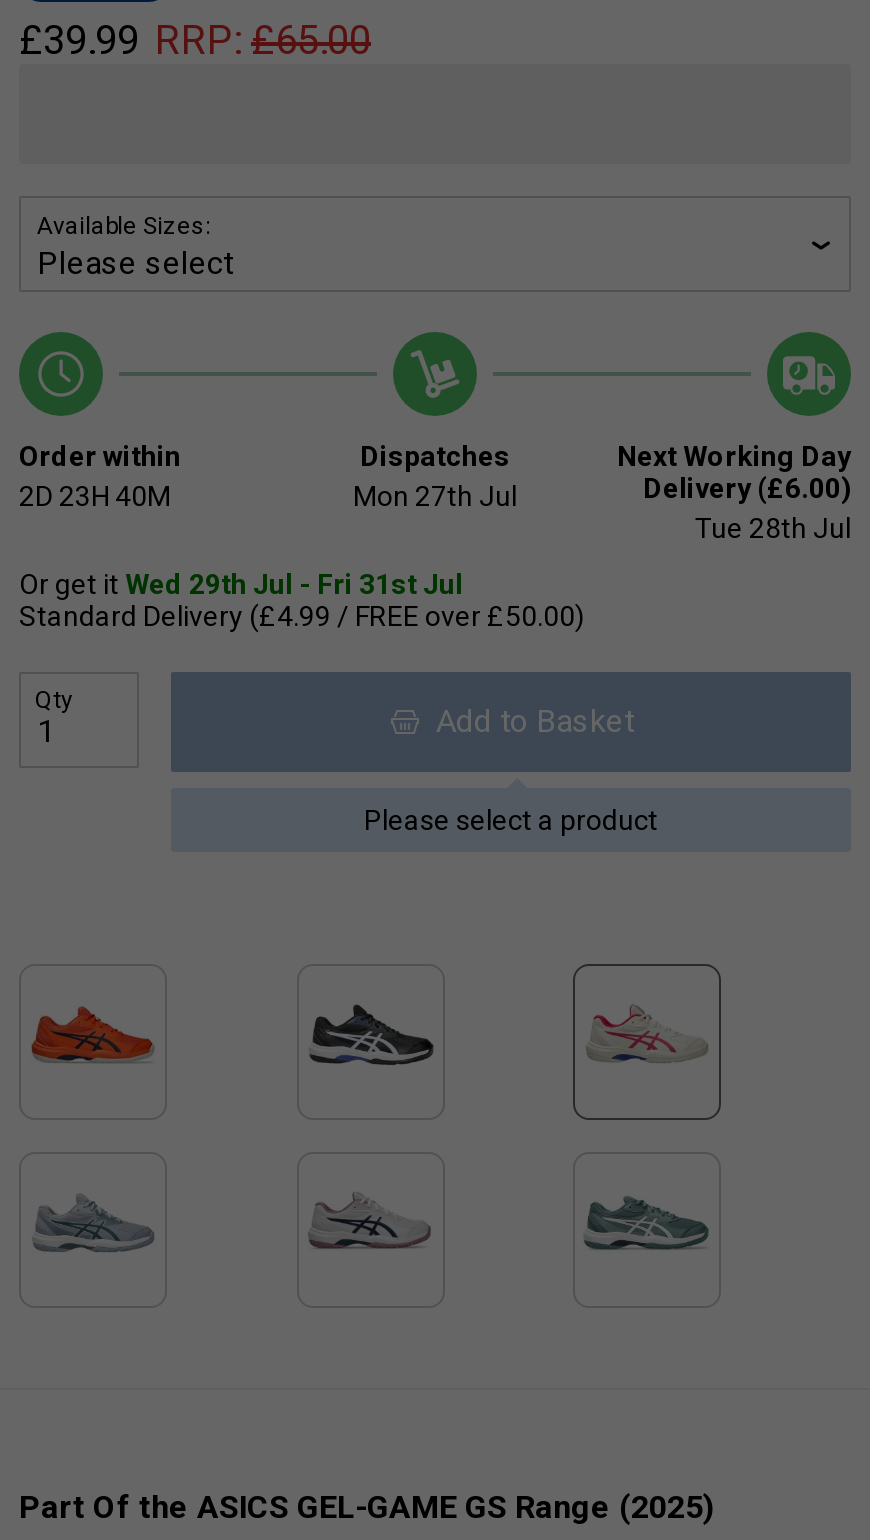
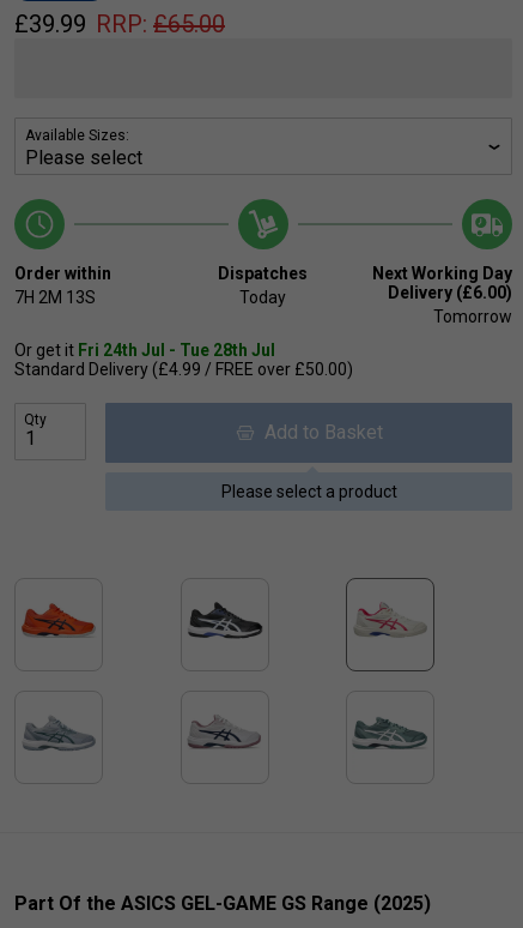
[19,481,171,513] 2D 23H 40M -> [14,288,96,308] 7H 2M 13S
[353,481,517,513] Mon 27th Jul -> [240,288,287,308] Today
[695,513,851,545] Tue 28th Jul -> [433,308,512,327] Tomorrow
[19,569,463,601] Or get it Wed 29th Jul - Fri 31st Jul -> [14,341,275,360] Or get it Fri 24th Jul - Tue 28th Jul

